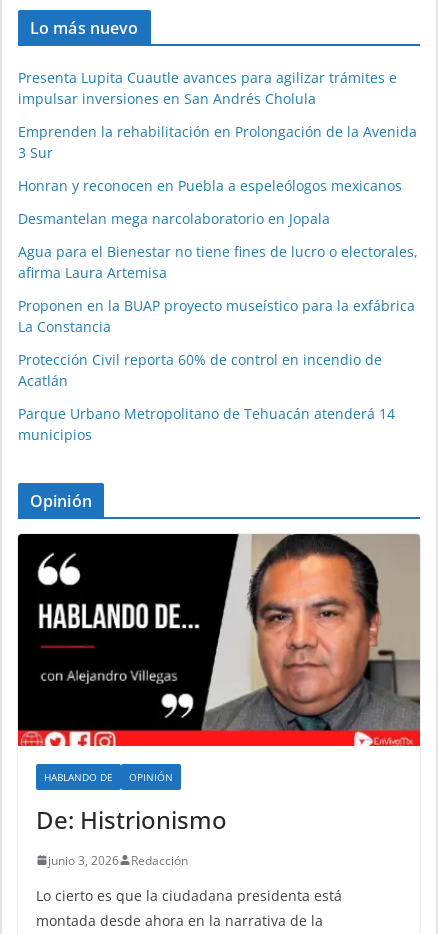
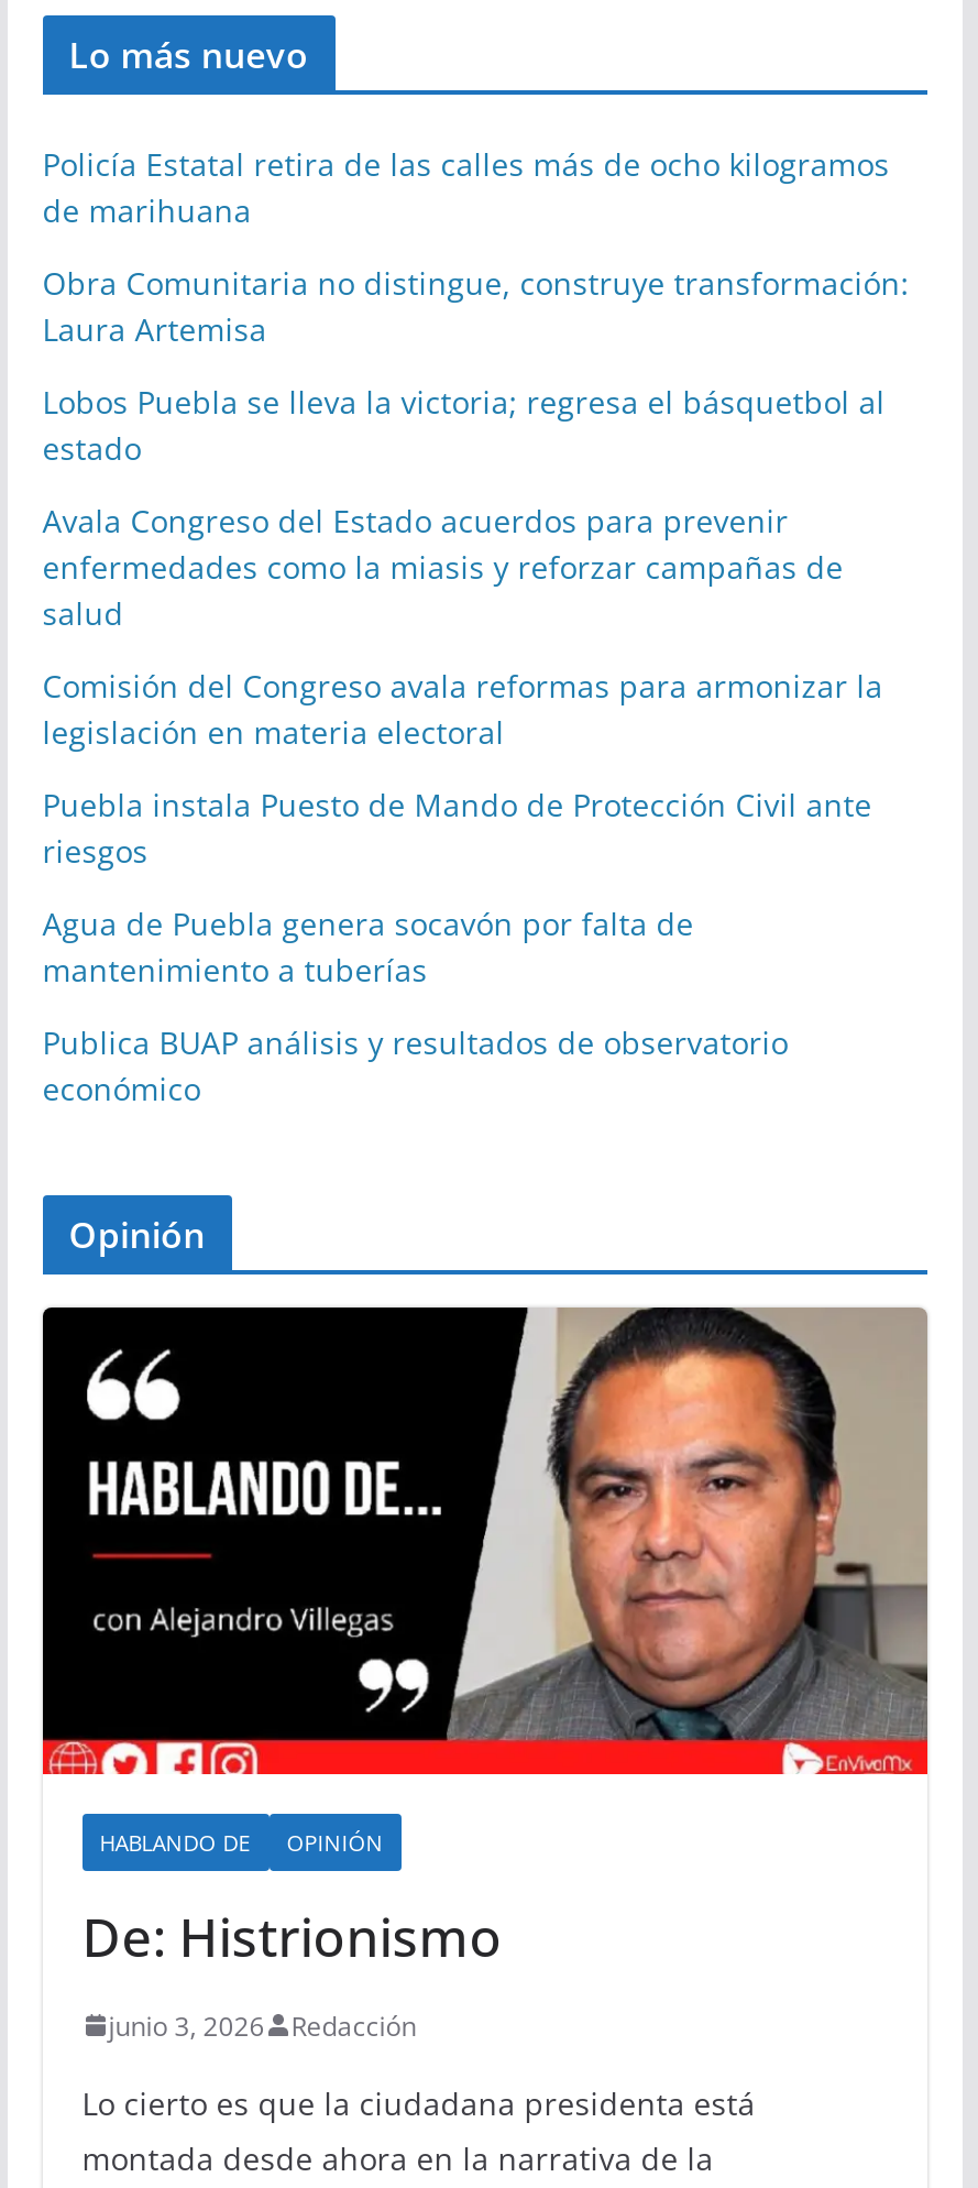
[18,68,397,108] Presenta Lupita Cuautle avances para agilizar trámites e | impulsar inversiones en San Andrés Cholula -> [42,143,889,231] Policía Estatal retira de las calles más de ocho kilogramos | de marihuana
[18,122,417,162] Emprenden la rehabilitación en Prolongación de la Avenida | 3 Sur -> [42,262,909,350] Obra Comunitaria no distingue, construye transformación: | Laura Artemisa
[18,176,402,195] Honran y reconocen en Puebla a espeleólogos mexicanos -> [42,381,885,469] Lobos Puebla se lleva la victoria; regresa el básquetbol al | estado
[18,209,330,228] Desmantelan mega narcolaboratorio en Jopala -> [42,500,843,634] Avala Congreso del Estado acuerdos para prevenir | enfermedades como la miasis y reforzar campañas de | salud
[18,242,418,282] Agua para el Bienestar no tiene fines de lucro o electorales, | afirma Laura Artemisa -> [42,665,883,753] Comisión del Congreso avala reformas para armonizar la | legislación en materia electoral
[18,296,415,336] Proponen en la BUAP proyecto museístico para la exfábrica | La Constancia -> [42,784,872,872] Puebla instala Puesto de Mando de Protección Civil ante | riesgos
[18,350,382,390] Protección Civil reporta 60% de control en incendio de | Acatlán -> [42,903,694,991] Agua de Puebla genera socavón por falta de | mantenimiento a tuberías
[18,404,395,444] Parque Urbano Metropolitano de Tehuacán atenderá 14 | municipios -> [42,1022,788,1110] Publica BUAP análisis y resultados de observatorio | económico

